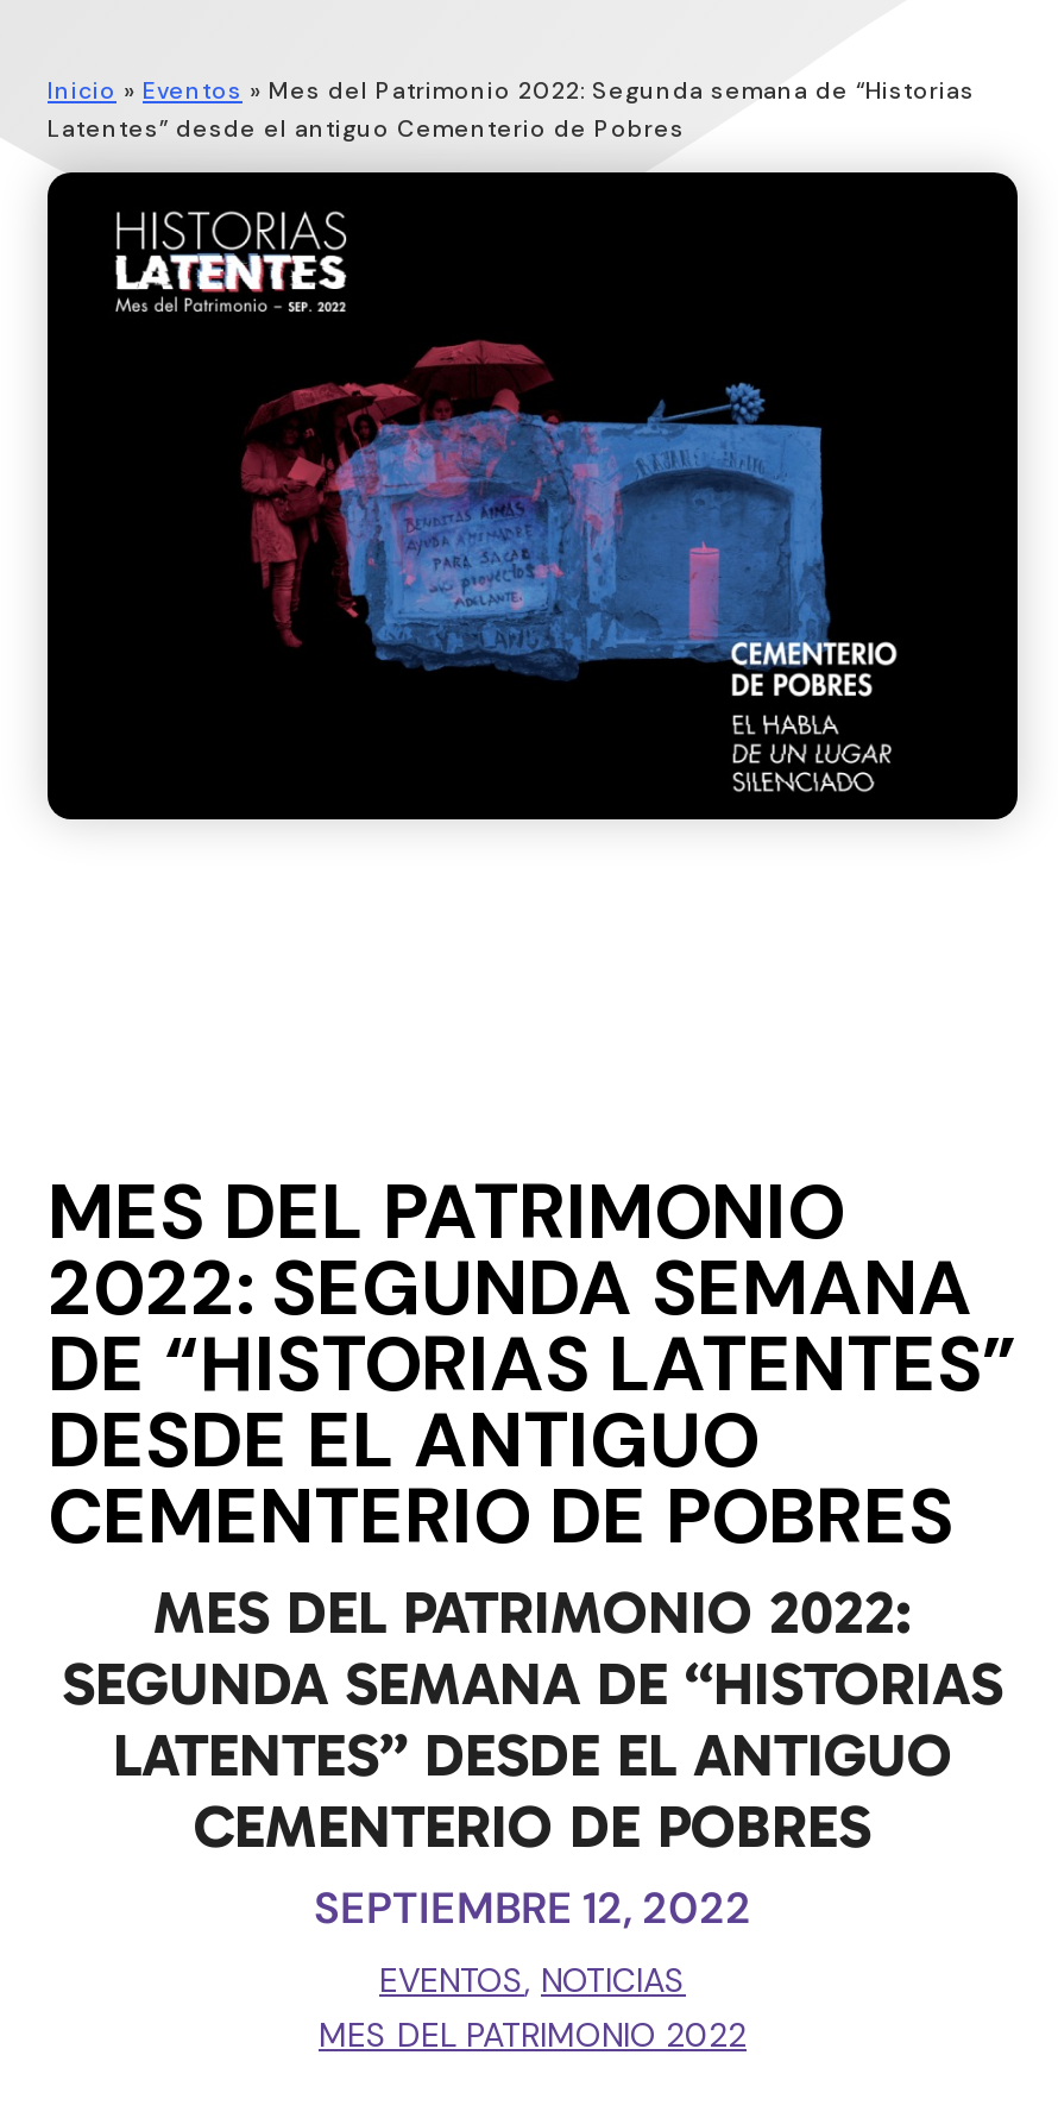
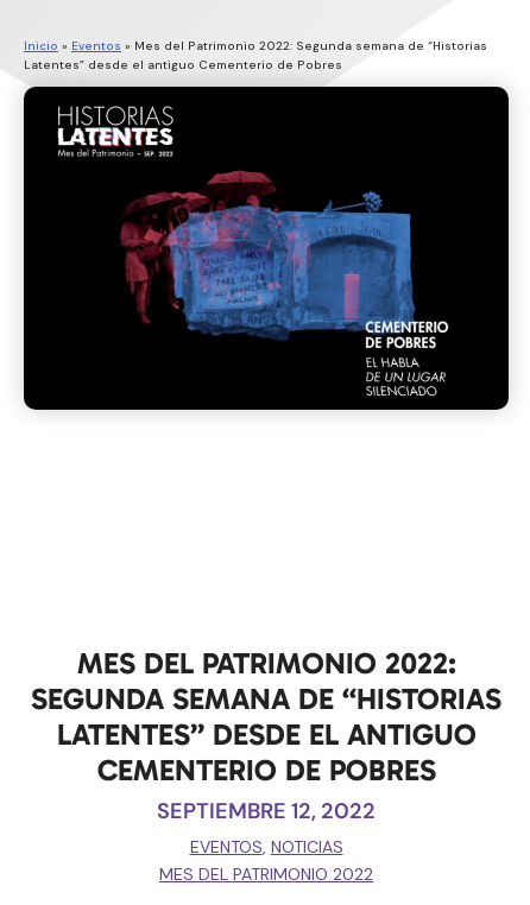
[48,1161,1018,1566] MES DEL PATRIMONIO | 2022: SEGUNDA SEMANA | DE “HISTORIAS LATENTES” | DESDE EL ANTIGUO | CEMENTERIO DE POBRES -> none

